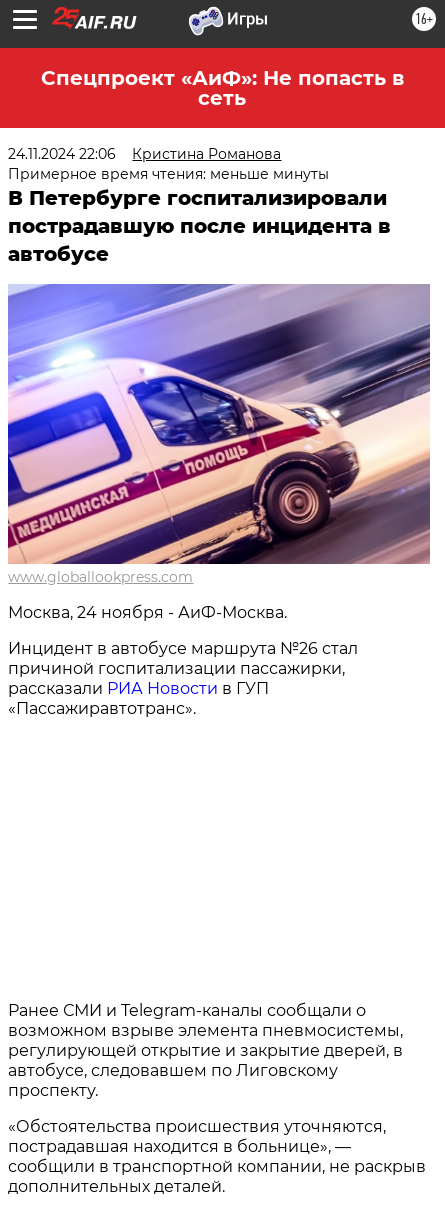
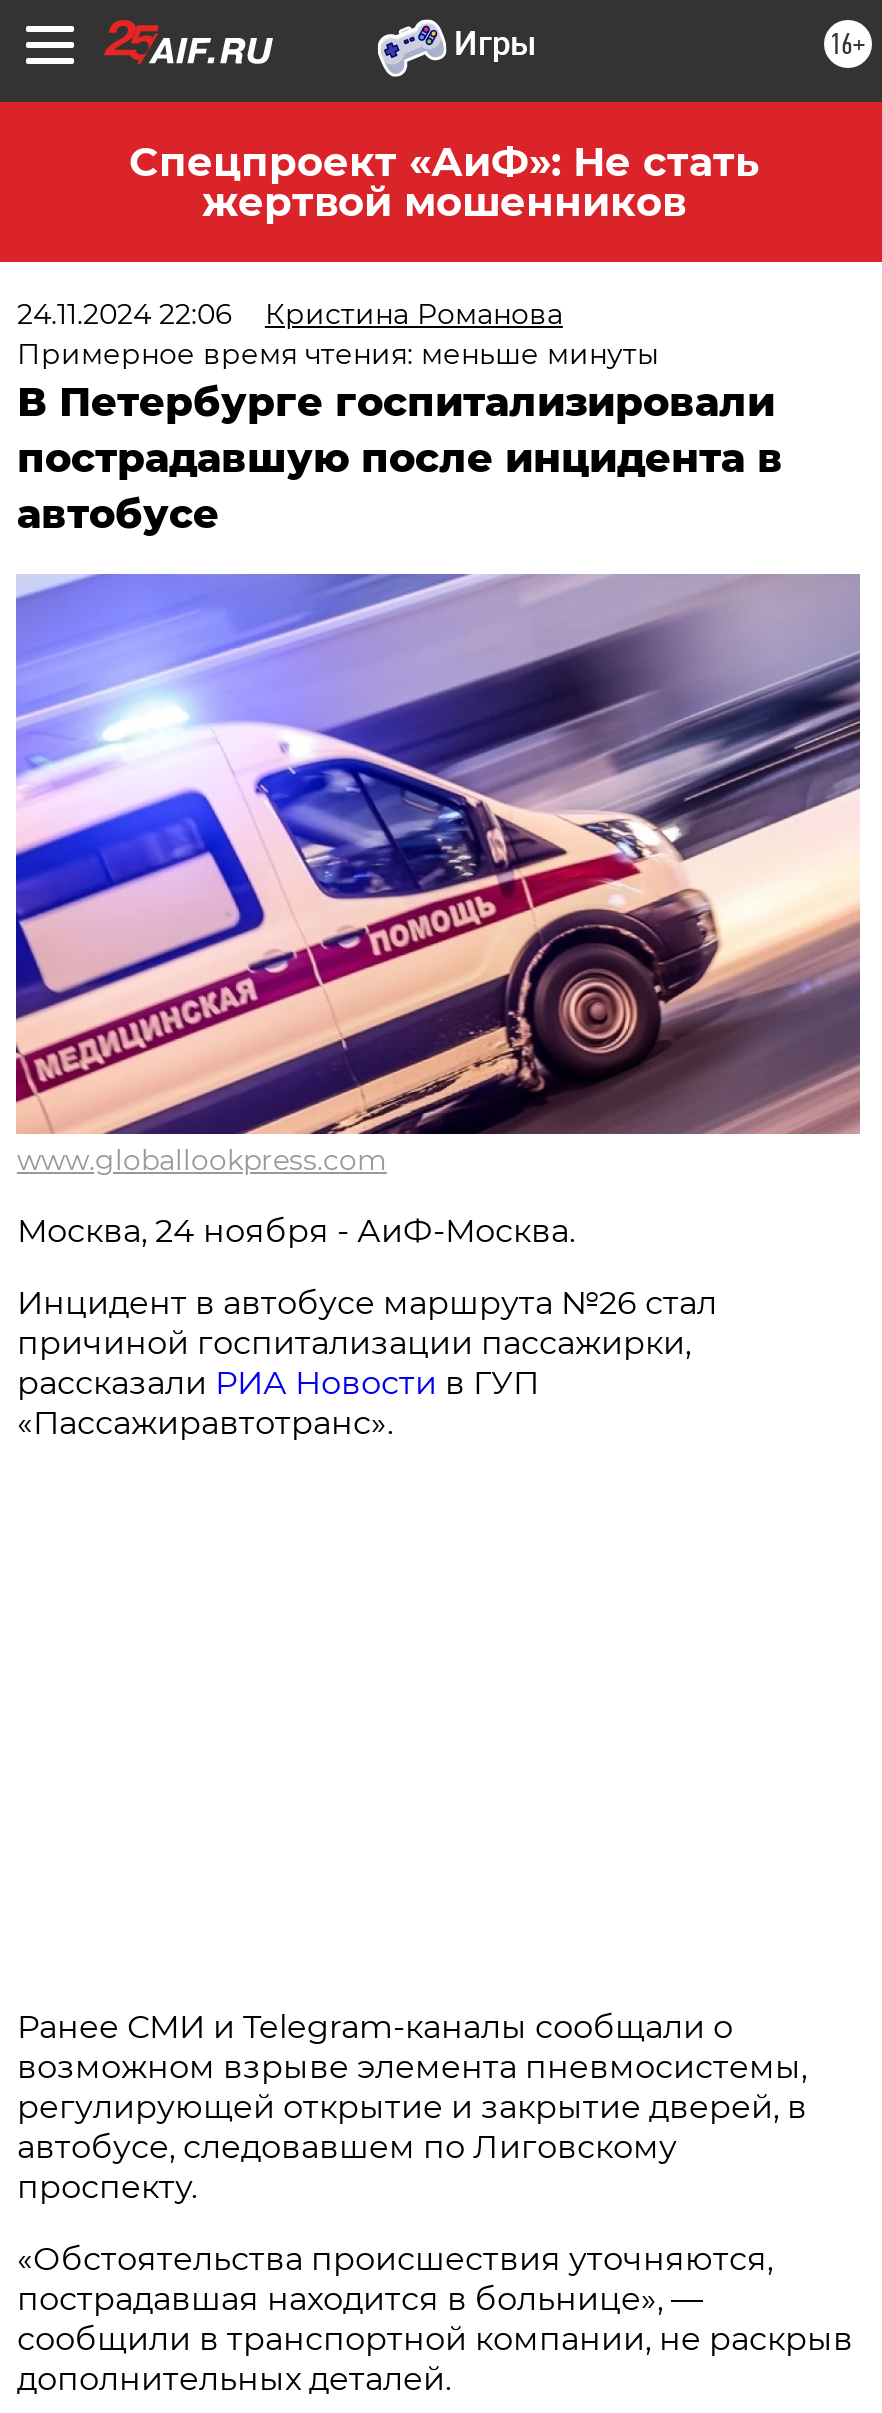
[40,66,403,110] Спецпроект «АиФ»: Не попасть в | сеть -> [129,138,759,226] Спецпроект «АиФ»: Не стать | жертвой мошенников

